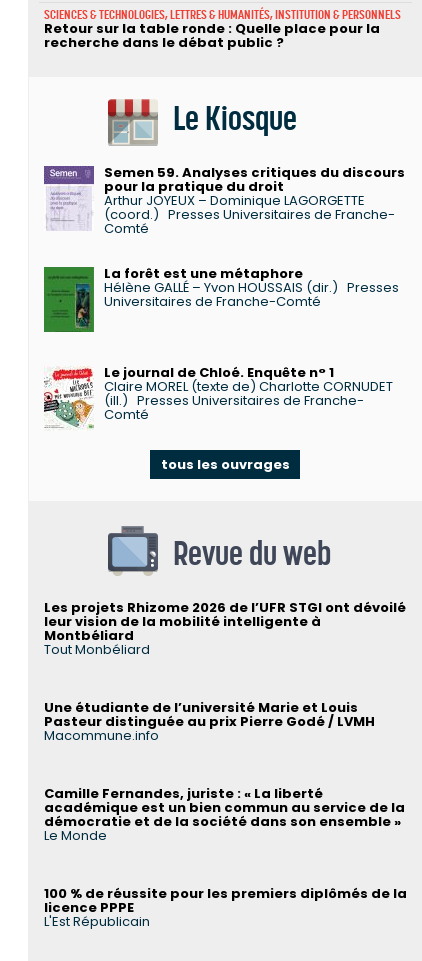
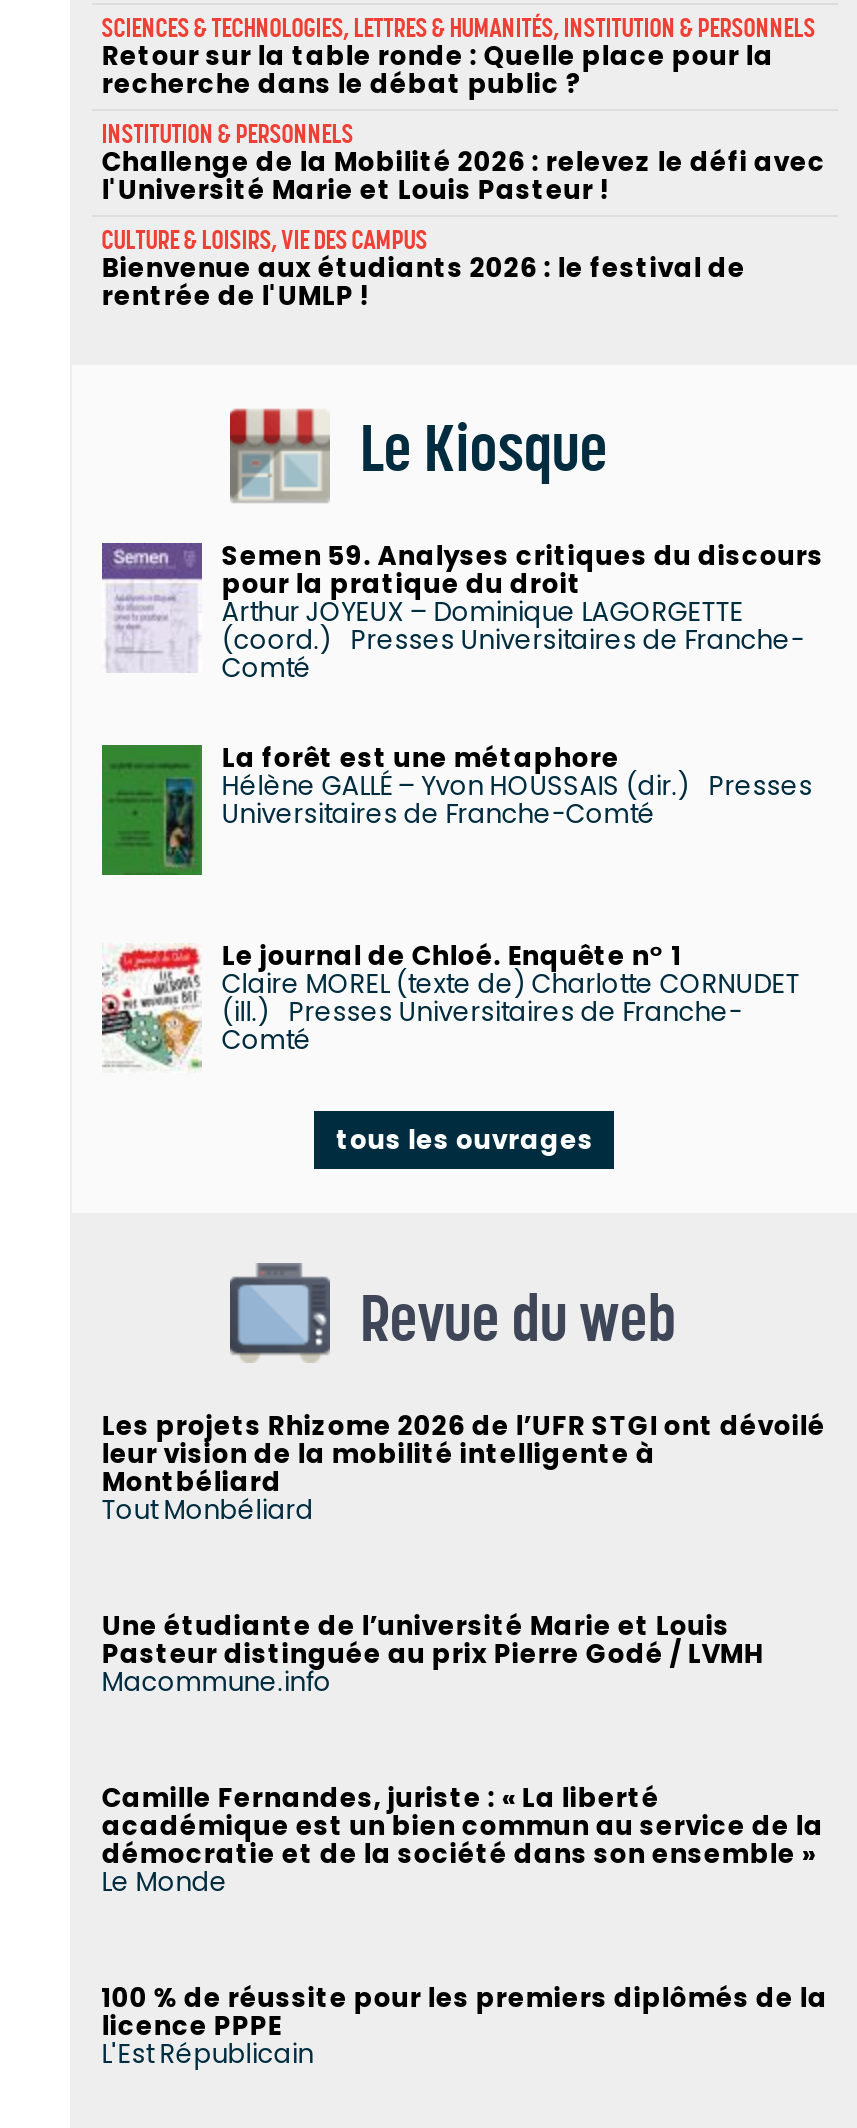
none -> [102,118,826,314] INSTITUTION & PERSONNELS | Challenge de la Mobilité 2026 : relevez le défi avec | l'Université Marie et Louis Pasteur ! | CULTURE & LOISIRS, VIE DES CAMPUS | Bienvenue aux étudiants 2026 : le festival de | rentrée de l'UMLP !

